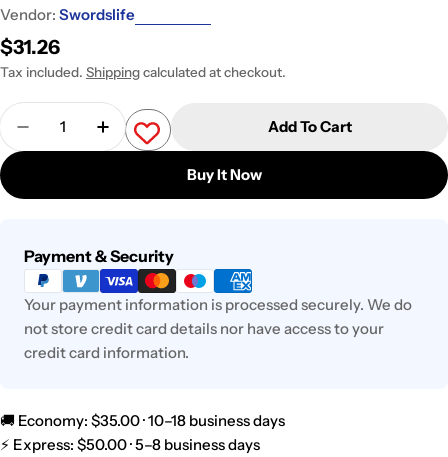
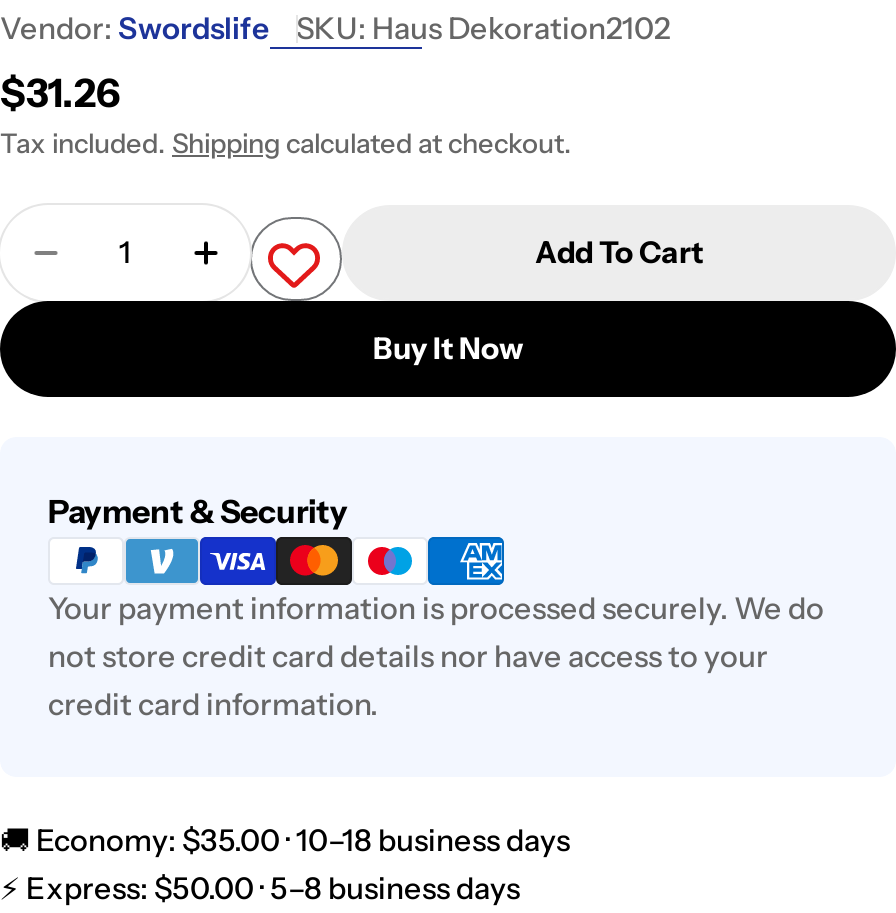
none -> [296,9,670,47] SKU: Haus Dekoration2102

